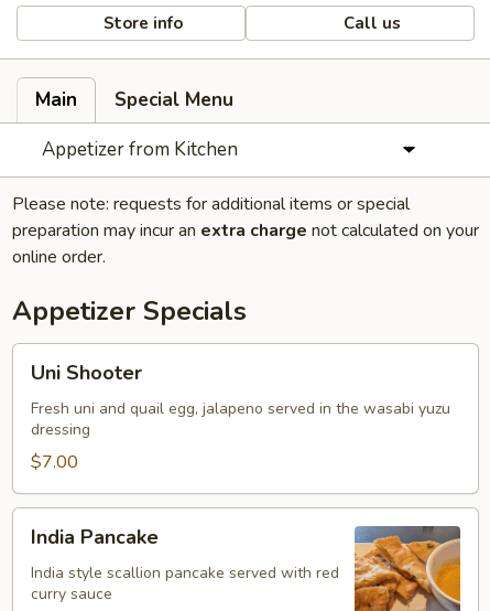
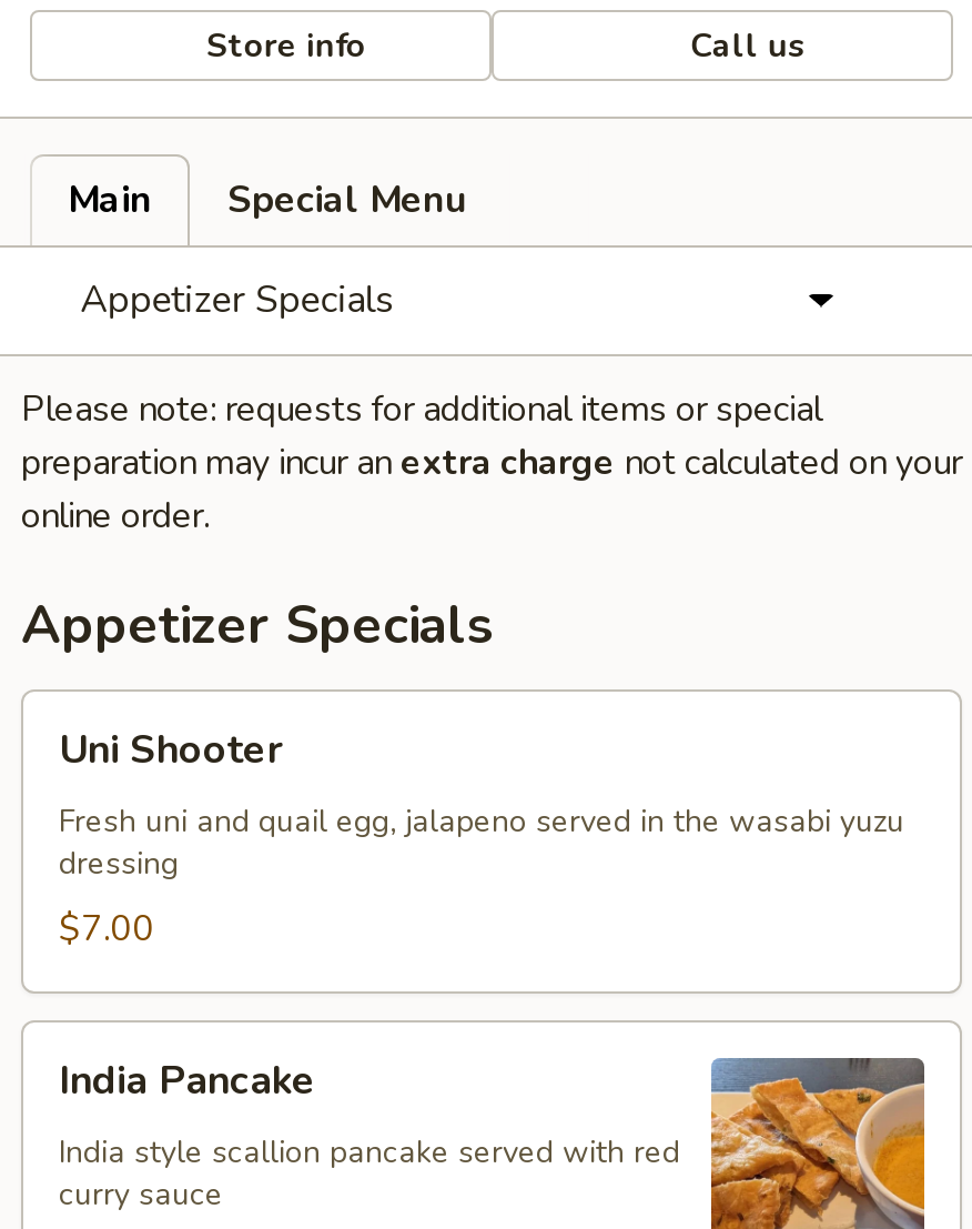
[41,137,237,162] Appetizer from Kitchen -> [80,274,393,325] Appetizer Specials

